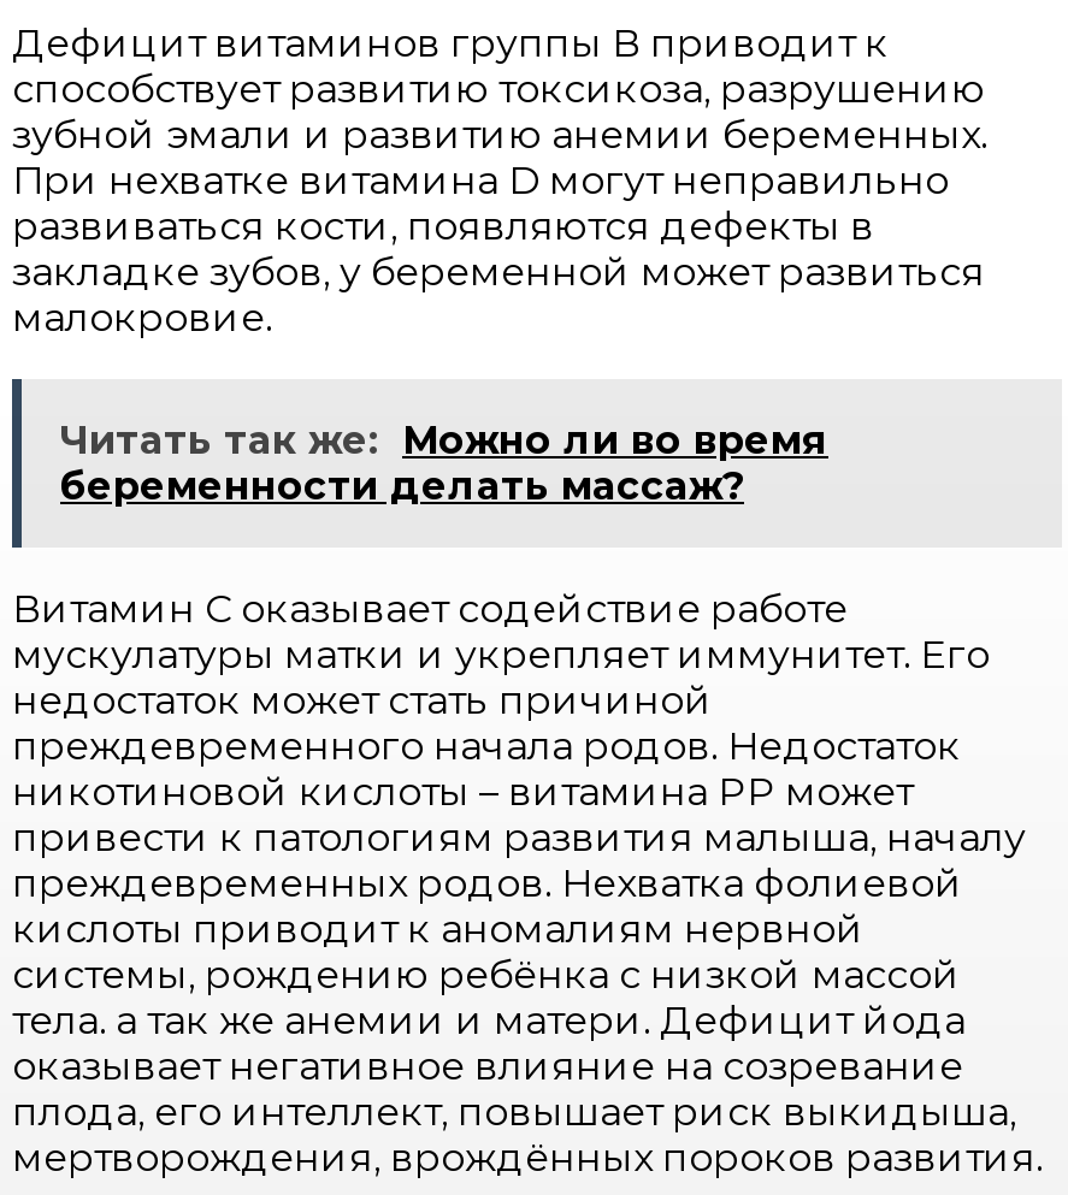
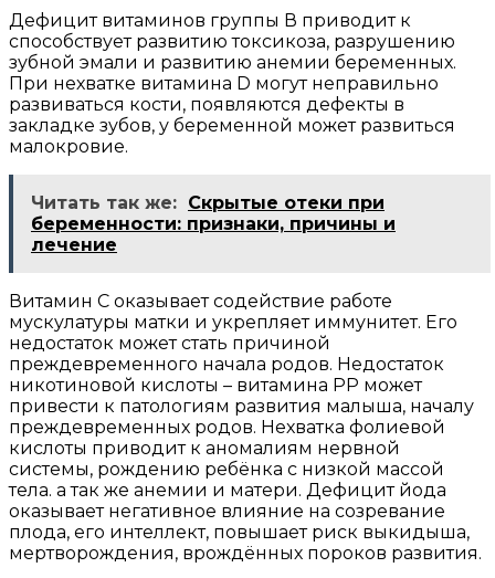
[60,417,828,509] Читать так же: Можно ли во время | беременности делать массаж? -> [31,192,396,255] Читать так же: Скрытые отеки при | беременности: признаки, причины и | лечение

